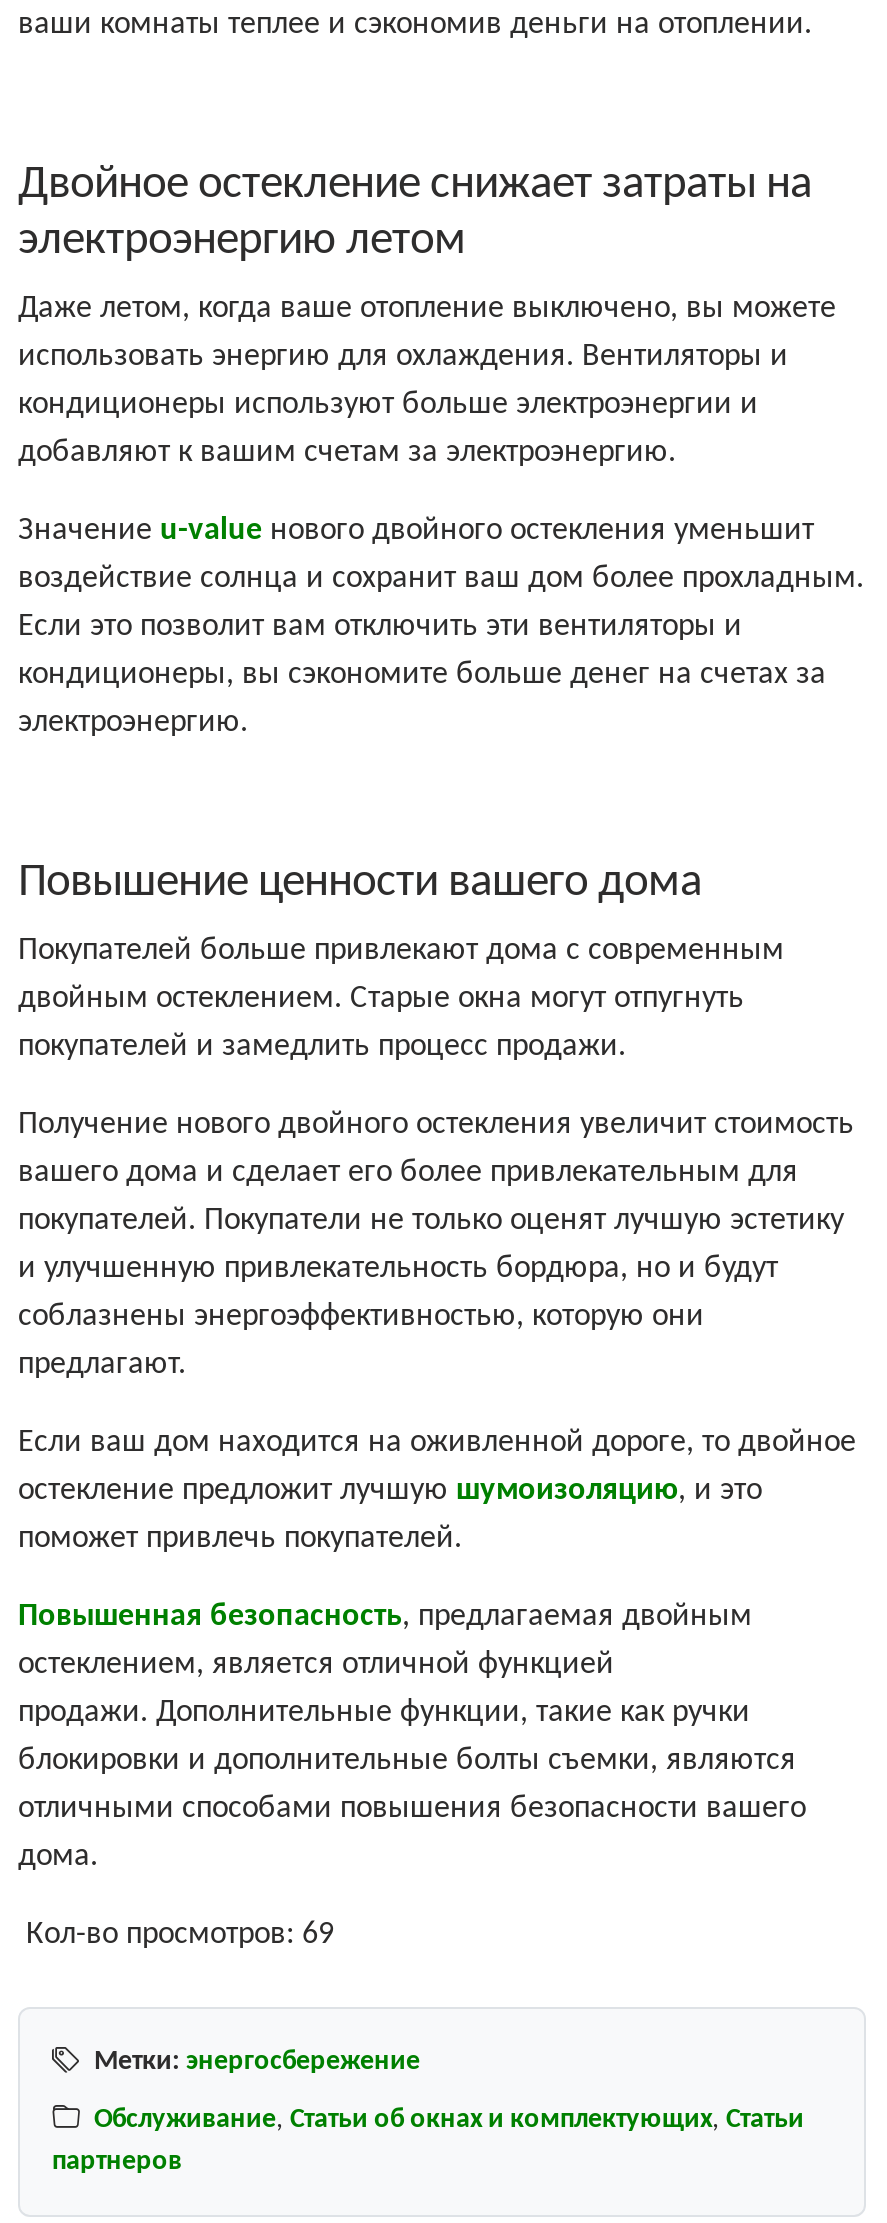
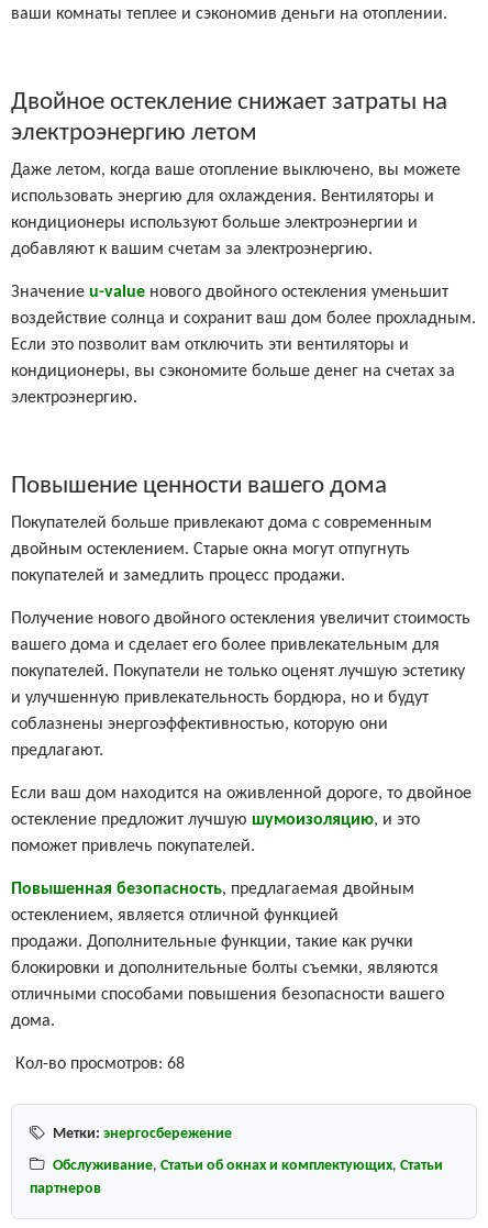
[26,1919,334,1951] Кол-во просмотров: 69 -> [15,1055,185,1073] Кол-во просмотров: 68

